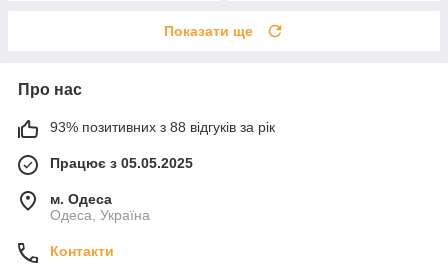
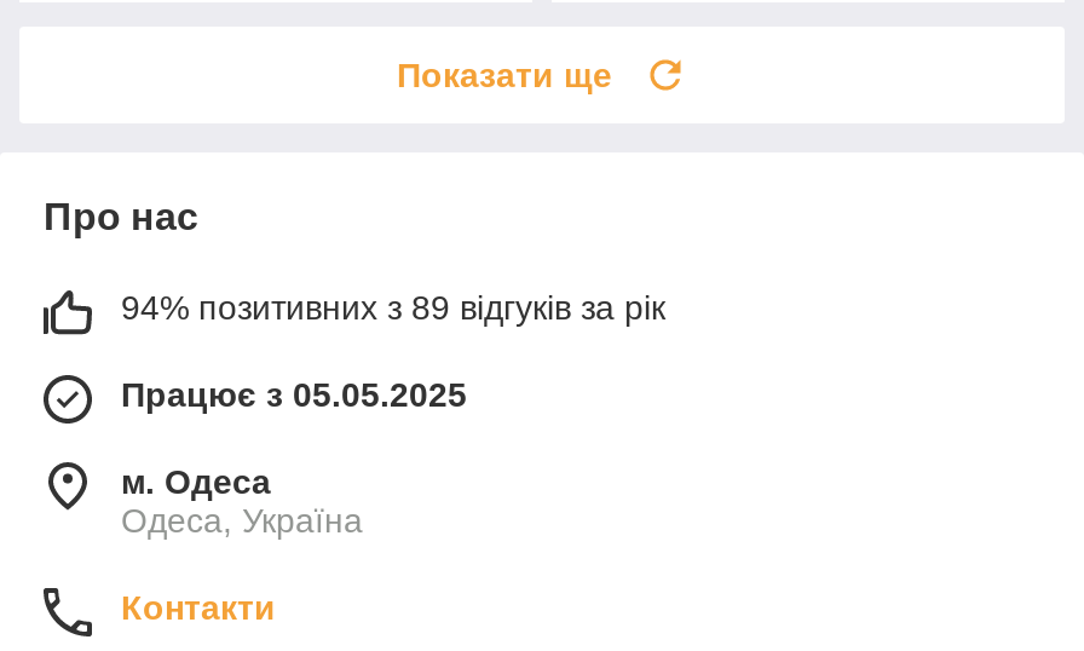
[50,119,275,135] 93% позитивних з 88 відгуків за рік -> [121,288,665,326] 94% позитивних з 89 відгуків за рік

